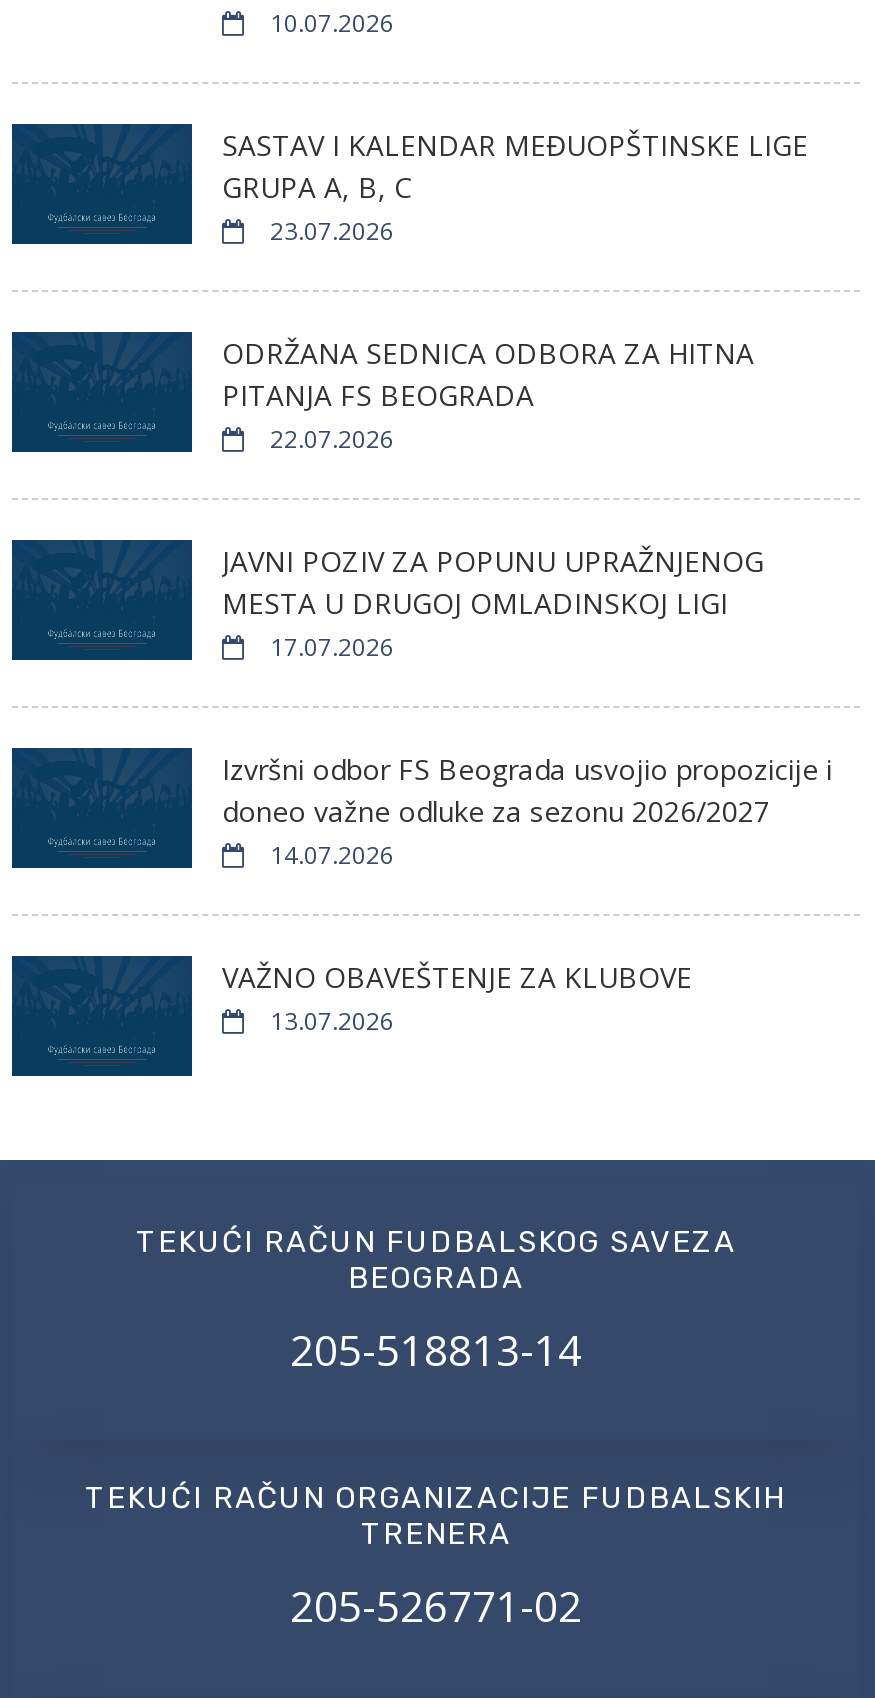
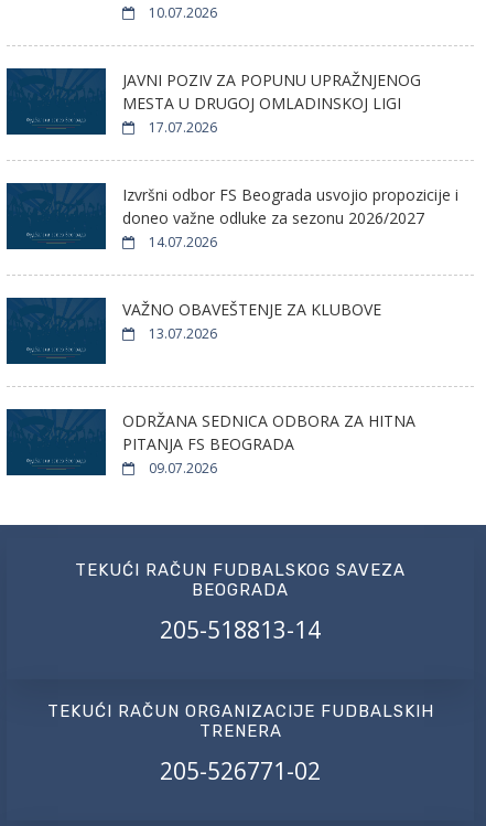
[222,126,808,456] SASTAV I KALENDAR MEĐUOPŠTINSKE LIGE | GRUPA A, B, C | 23.07.2026 | 22.07.2026 -> none
moved [222,334,754,414] -> [122,410,415,454]: ODRŽANA SEDNICA ODBORA ZA HITNA | PITANJA FS BEOGRADA
moved [222,542,832,1038] -> [122,69,458,343]: JAVNI POZIV ZA POPUNU UPRAŽNJENOG | MESTA U DRUGOJ OMLADINSKOJ LIGI | 17.07.2026 | Izvršni odbor FS Beograda usvojio propozicije i | doneo važne odluke za sezonu 2026/2027 | 14.07.2026 | VAŽNO OBAVEŠTENJE ZA KLUBOVE | 13.07.2026
none -> [145,459,217,477] 09.07.2026

